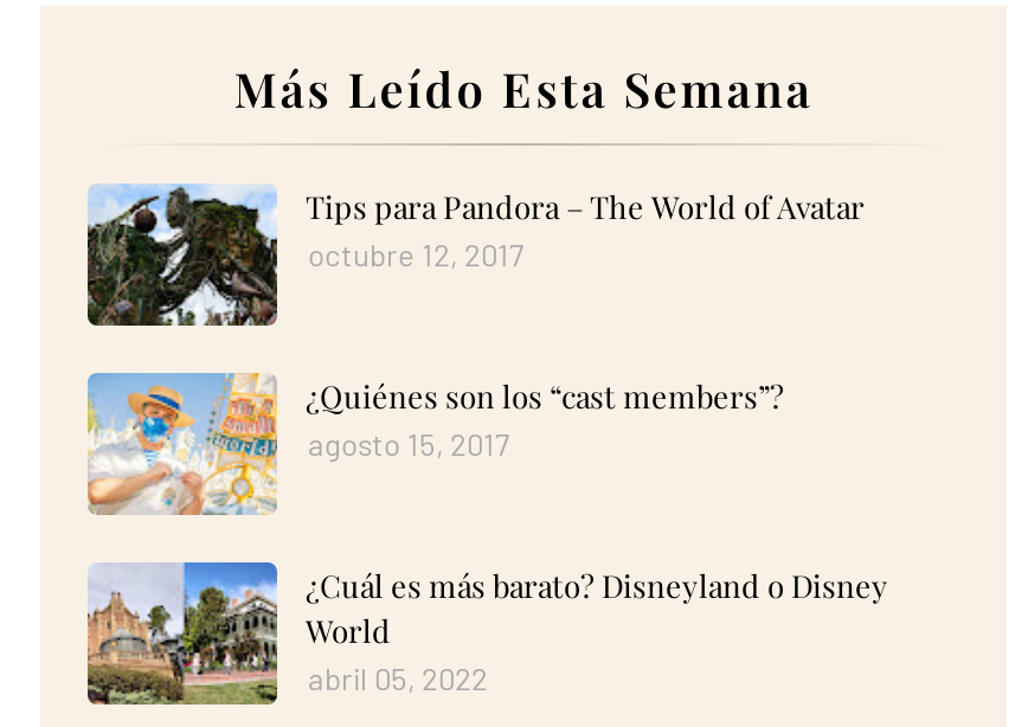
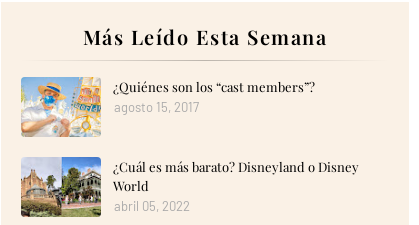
[85,184,865,328] [image] | Tips para Pandora – The World of Avatar | octubre 12, 2017 -> none

